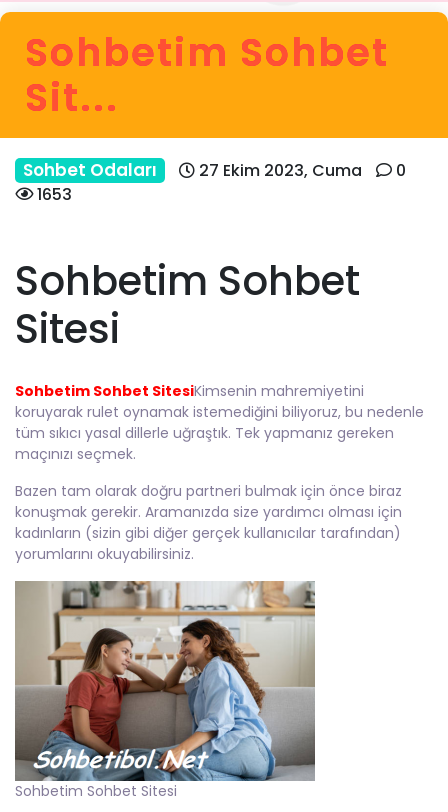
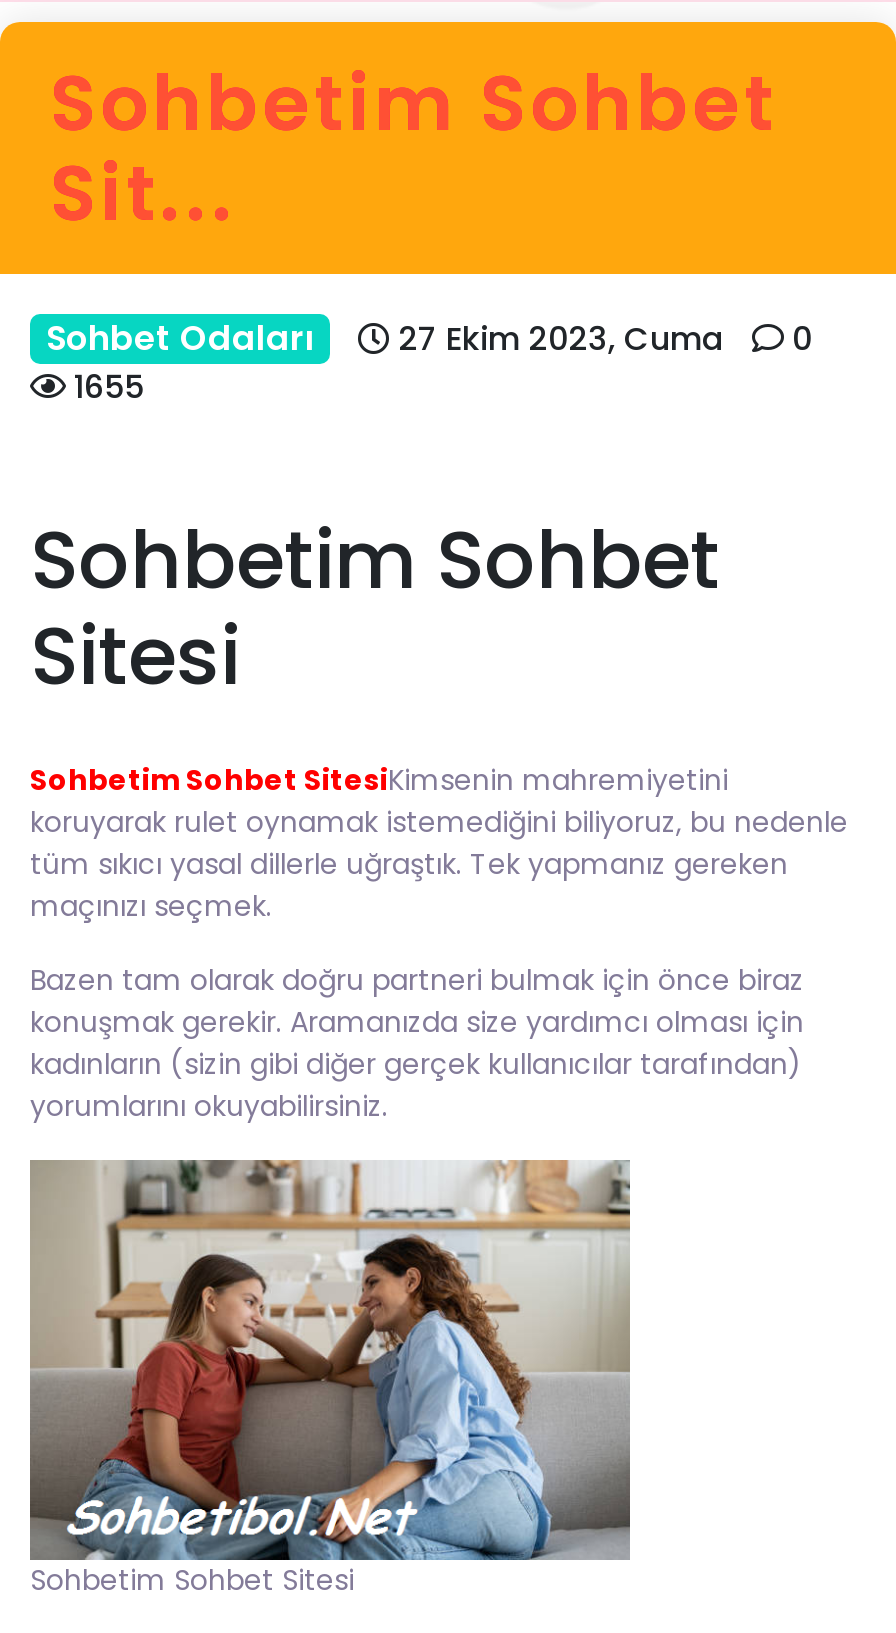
[33,183,72,206] 1653 -> [66,364,144,410] 1655

